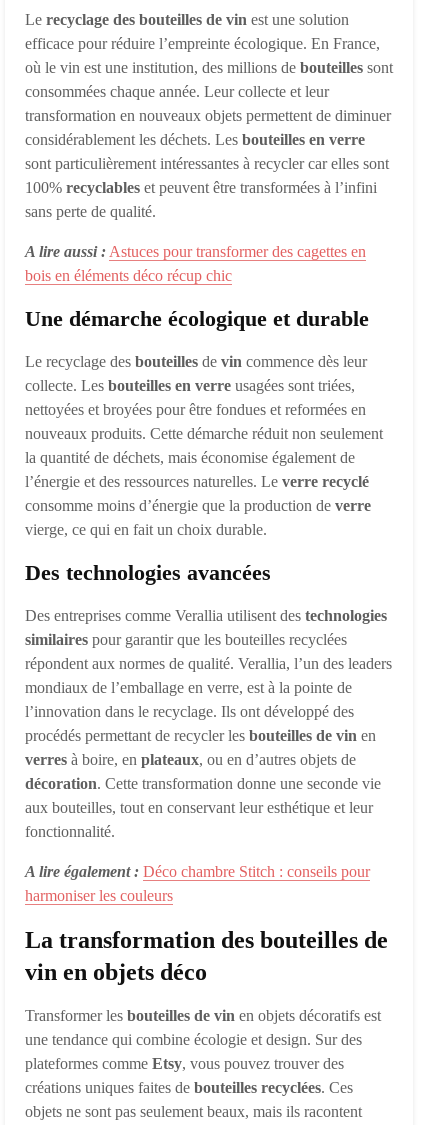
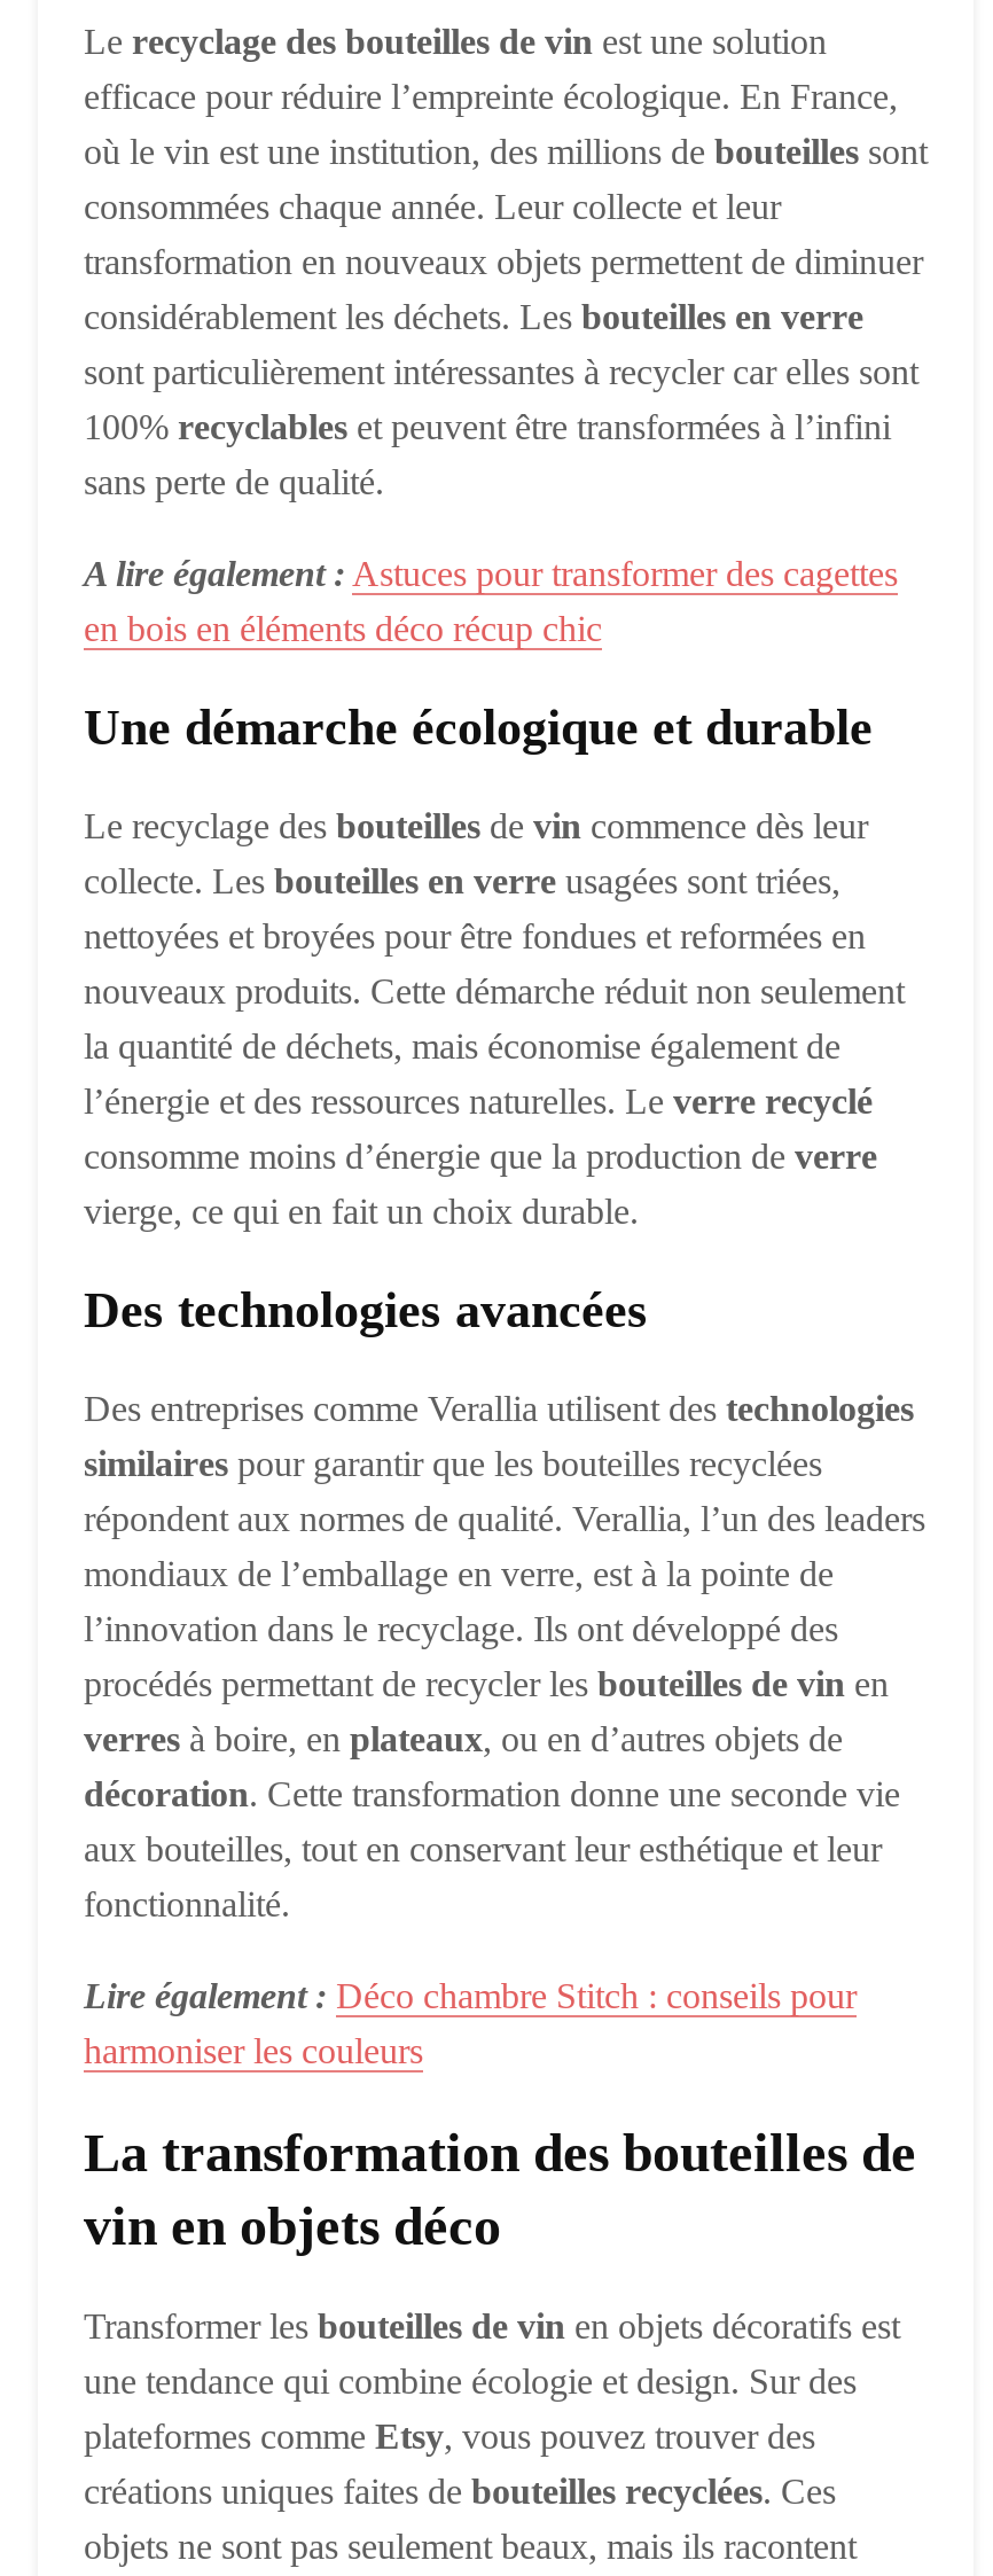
[25,243,366,284] A lire aussi : Astuces pour transformer des cagettes en | bois en éléments déco récup chic -> [84,554,898,648] A lire également : Astuces pour transformer des cagettes | en bois en éléments déco récup chic
[25,863,370,880] A lire également : Déco chambre Stitch : conseils pour -> [84,1976,857,2015] Lire également : Déco chambre Stitch : conseils pour

